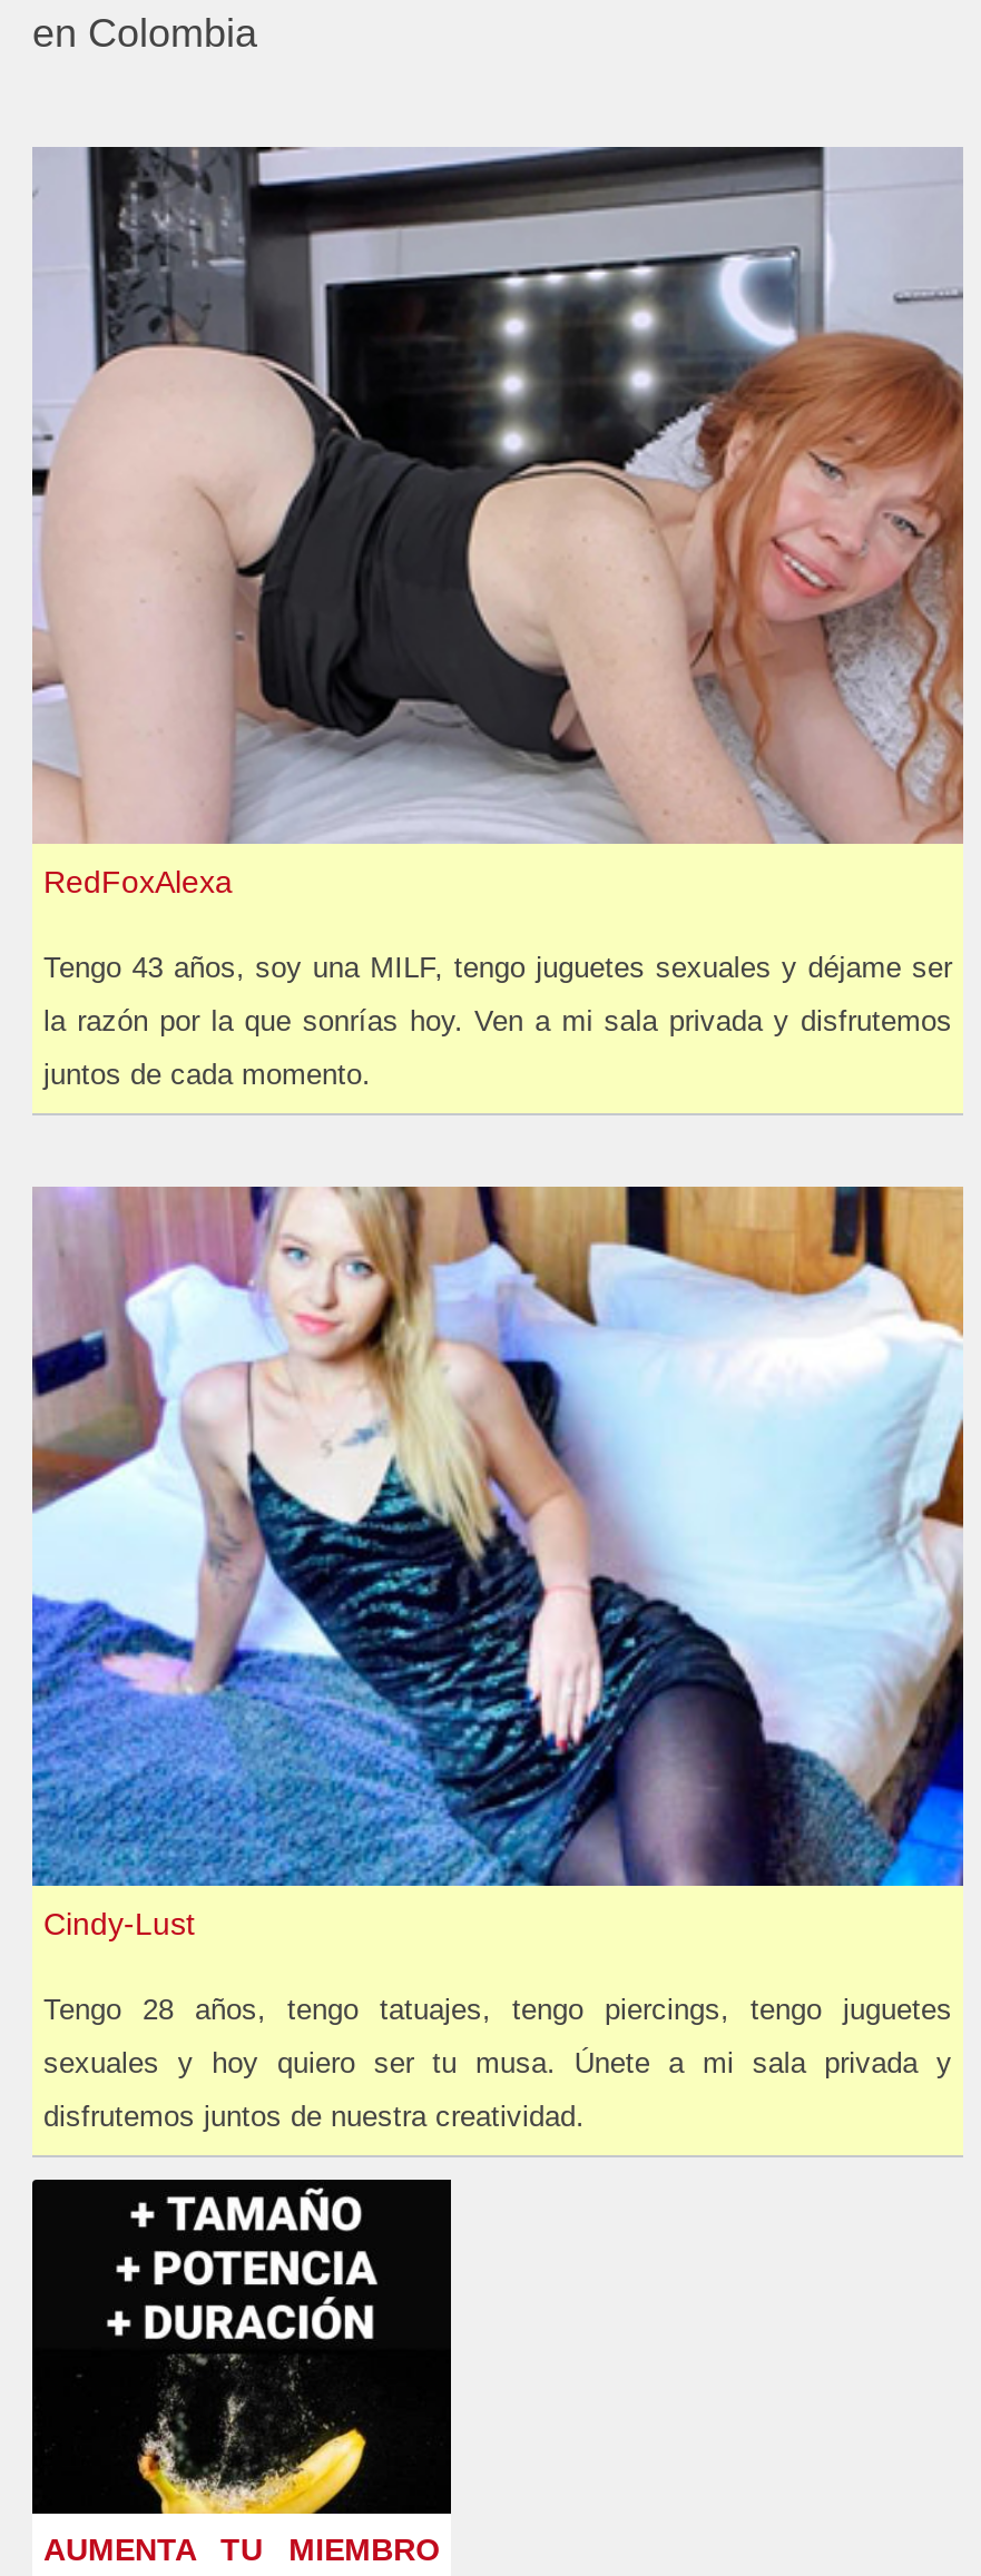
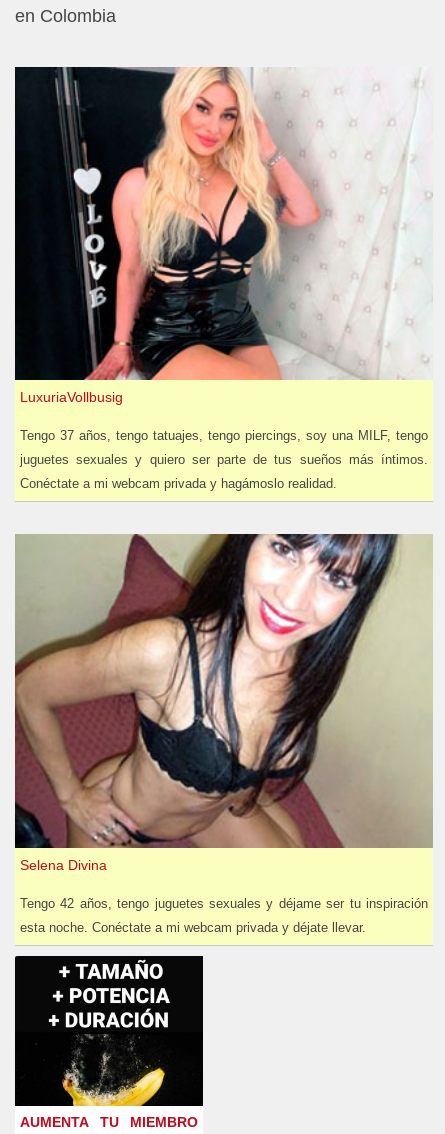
[30,145,965,1091] [image] | RedFoxAlexa | Tengo 43 años, soy una MILF, tengo juguetes sexuales y déjame ser | la razón por la que sonrías hoy. Ven a mi sala privada y disfrutemos | juntos de cada momento. -> [14,66,433,491] [image] | LuxuriaVollbusig | Tengo 37 años, tengo tatuajes, tengo piercings, soy una MILF, tengo | juguetes sexuales y quiero ser parte de tus sueños más íntimos. | Conéctate a mi webcam privada y hagámoslo realidad.
[30,1184,965,2132] [image] | Cindy-Lust | Tengo 28 años, tengo tatuajes, tengo piercings, tengo juguetes | sexuales y hoy quiero ser tu musa. Únete a mi sala privada y | disfrutemos juntos de nuestra creatividad. -> [14,533,433,935] [image] | Selena Divina | Tengo 42 años, tengo juguetes sexuales y déjame ser tu inspiración | esta noche. Conéctate a mi webcam privada y déjate llevar.

